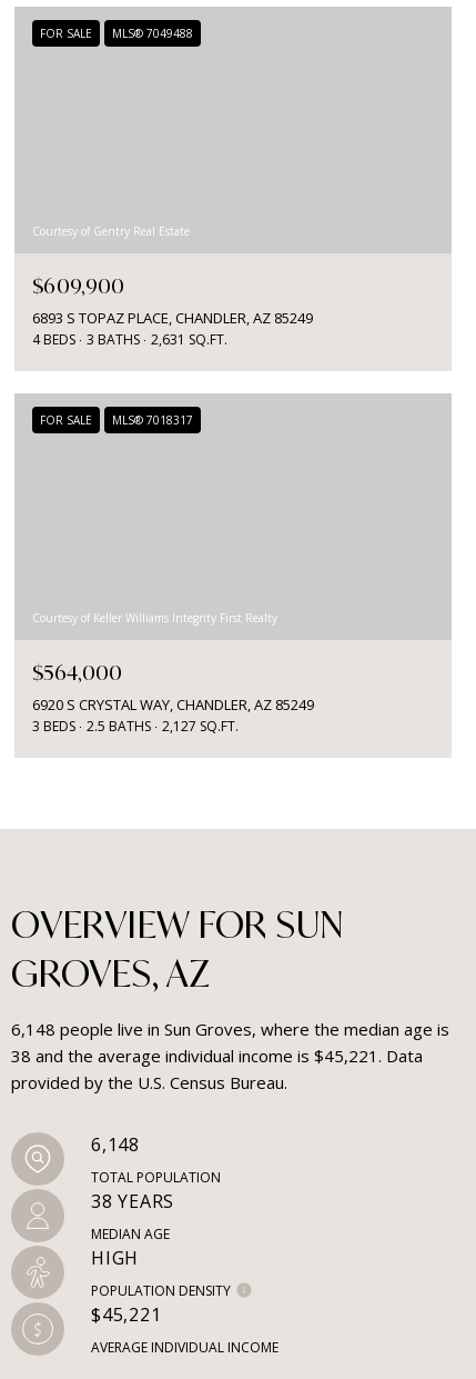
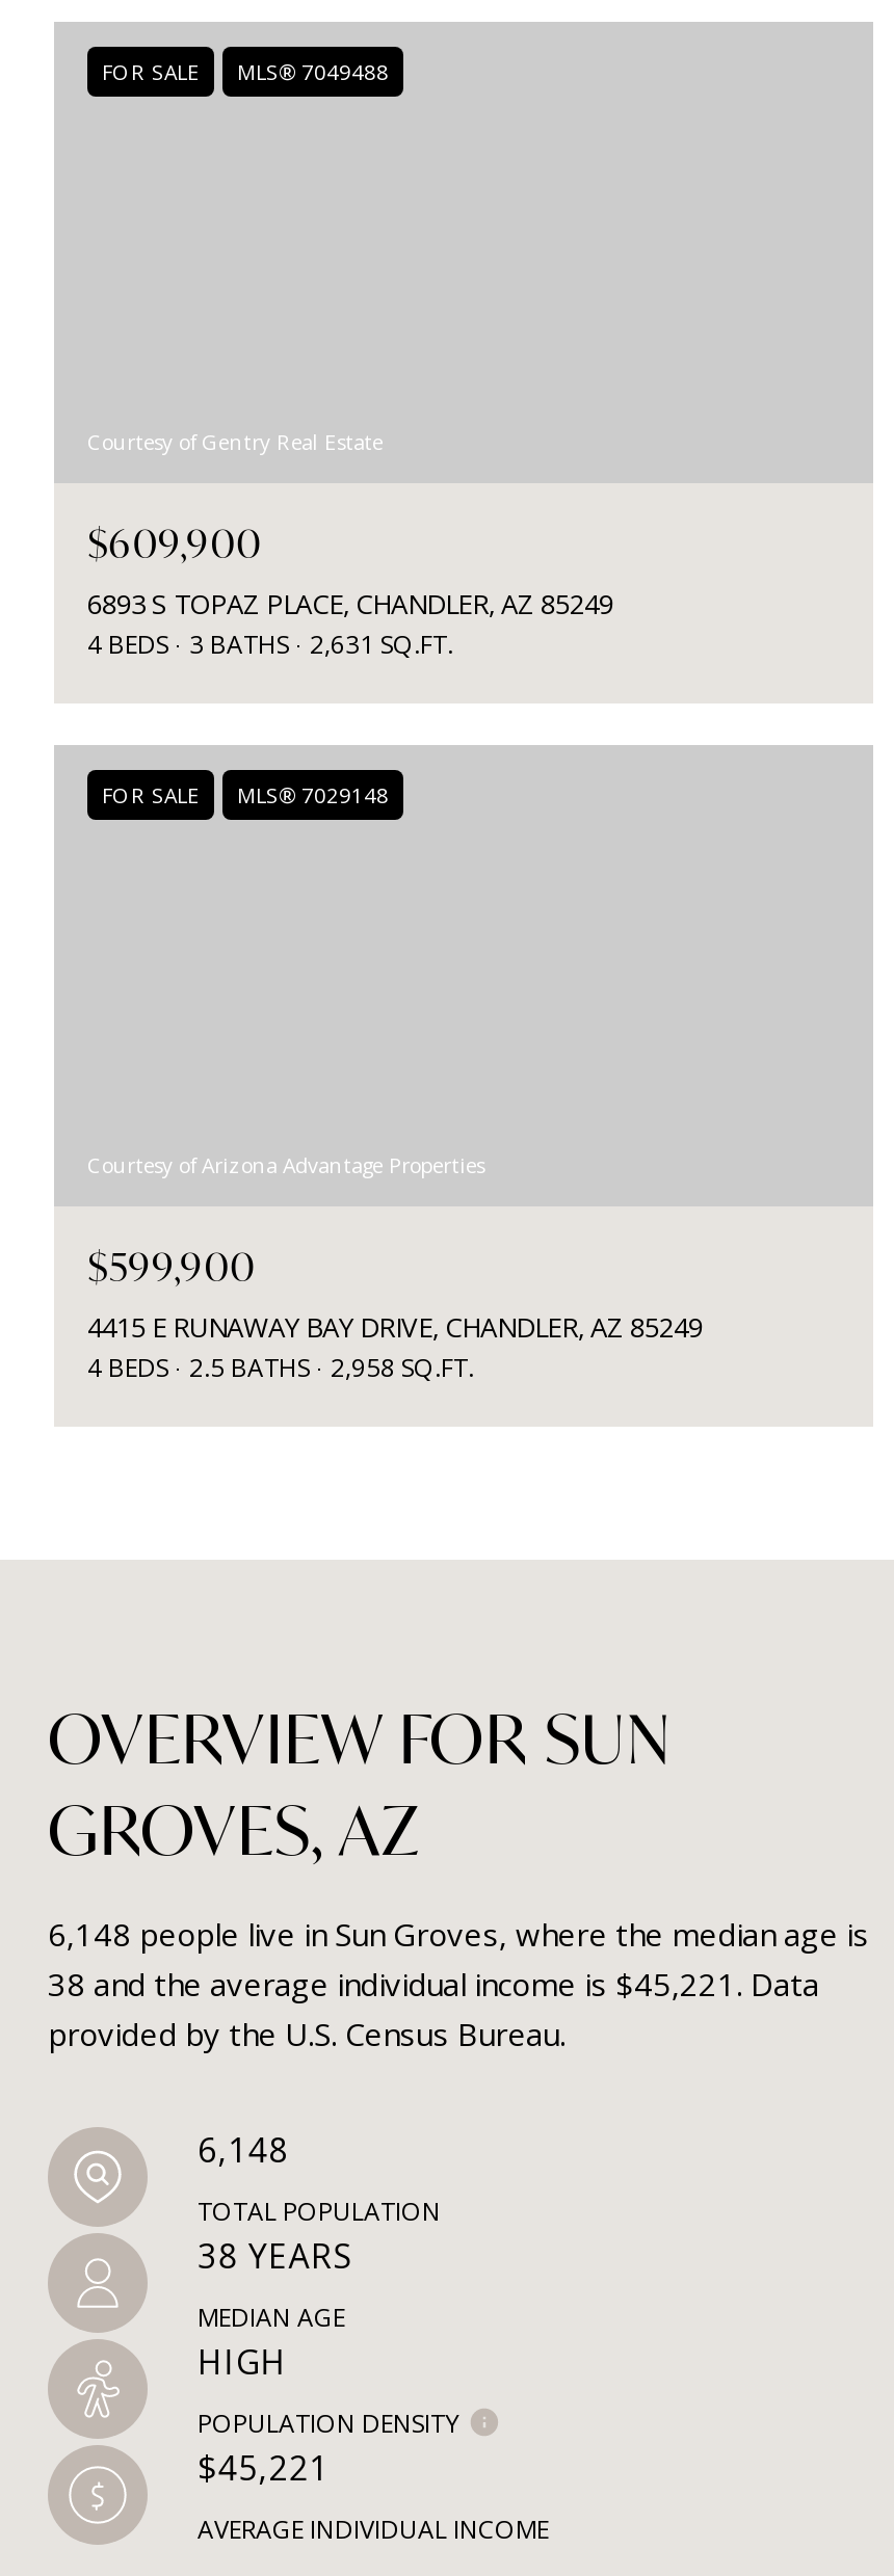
[40,412,193,428] FOR SALE MLS® 7018317 -> [102,780,389,809] FOR SALE MLS® 7029148
[32,610,277,625] Courtesy of Keller Williams Integrity First Realty -> [87,1149,484,1179] Courtesy of Arizona Advantage Properties
[32,658,314,735] $564,000 | 6920 S CRYSTAL WAY, CHANDLER, AZ 85249 | 3 BEDS 2.5 BATHS 2,127 SQ.FT. -> [87,1241,703,1384] $599,900 | 4415 E RUNAWAY BAY DRIVE, CHANDLER, AZ 85249 | 4 BEDS 2.5 BATHS 2,958 SQ.FT.

